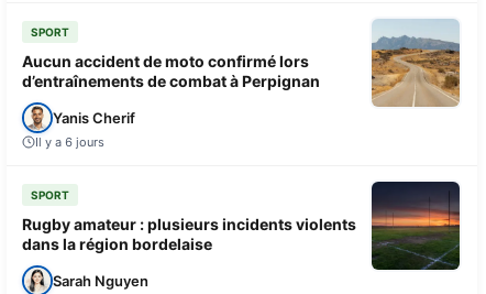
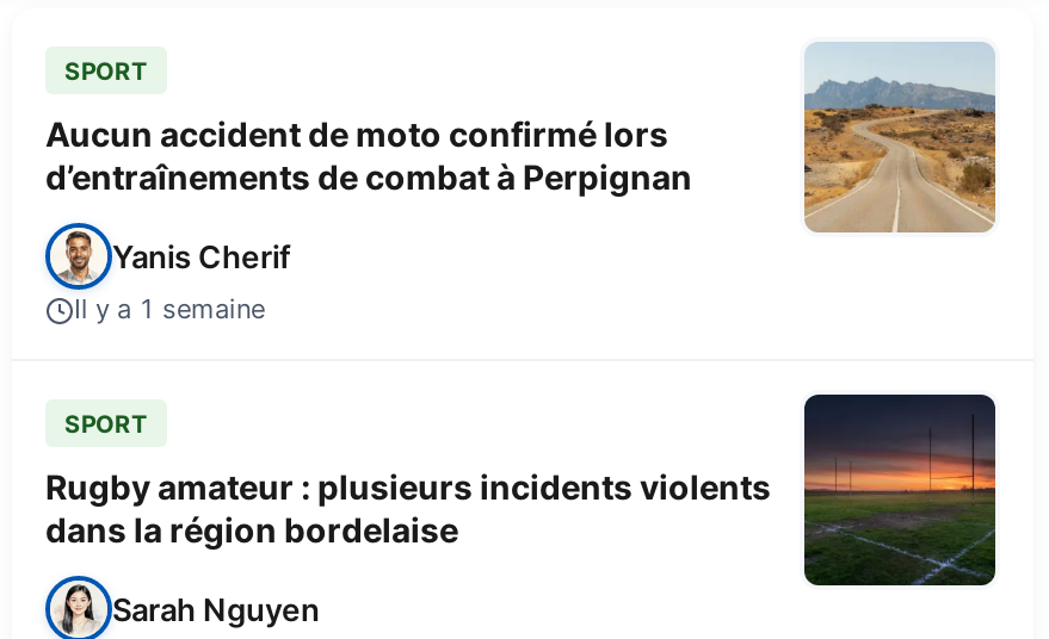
[35,134,104,149] Il y a 6 jours -> [74,292,265,326] Il y a 1 semaine

